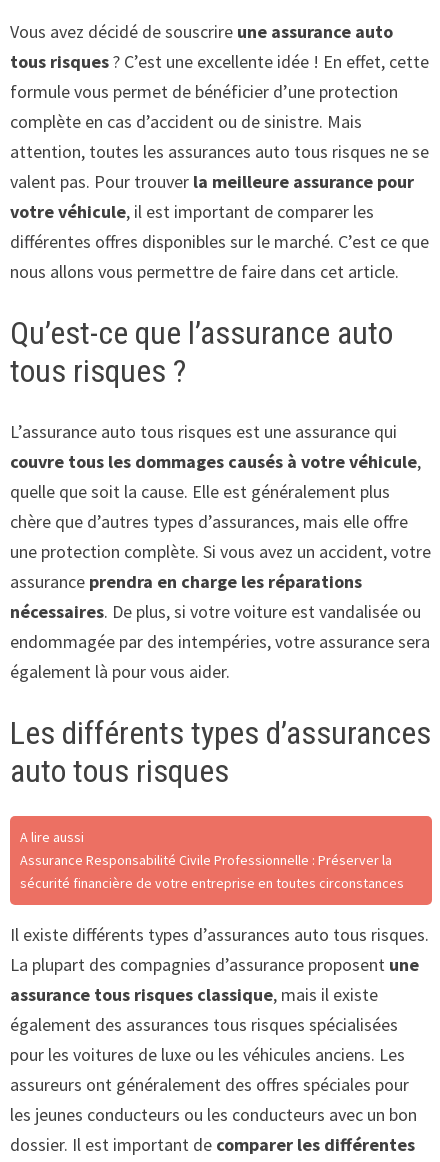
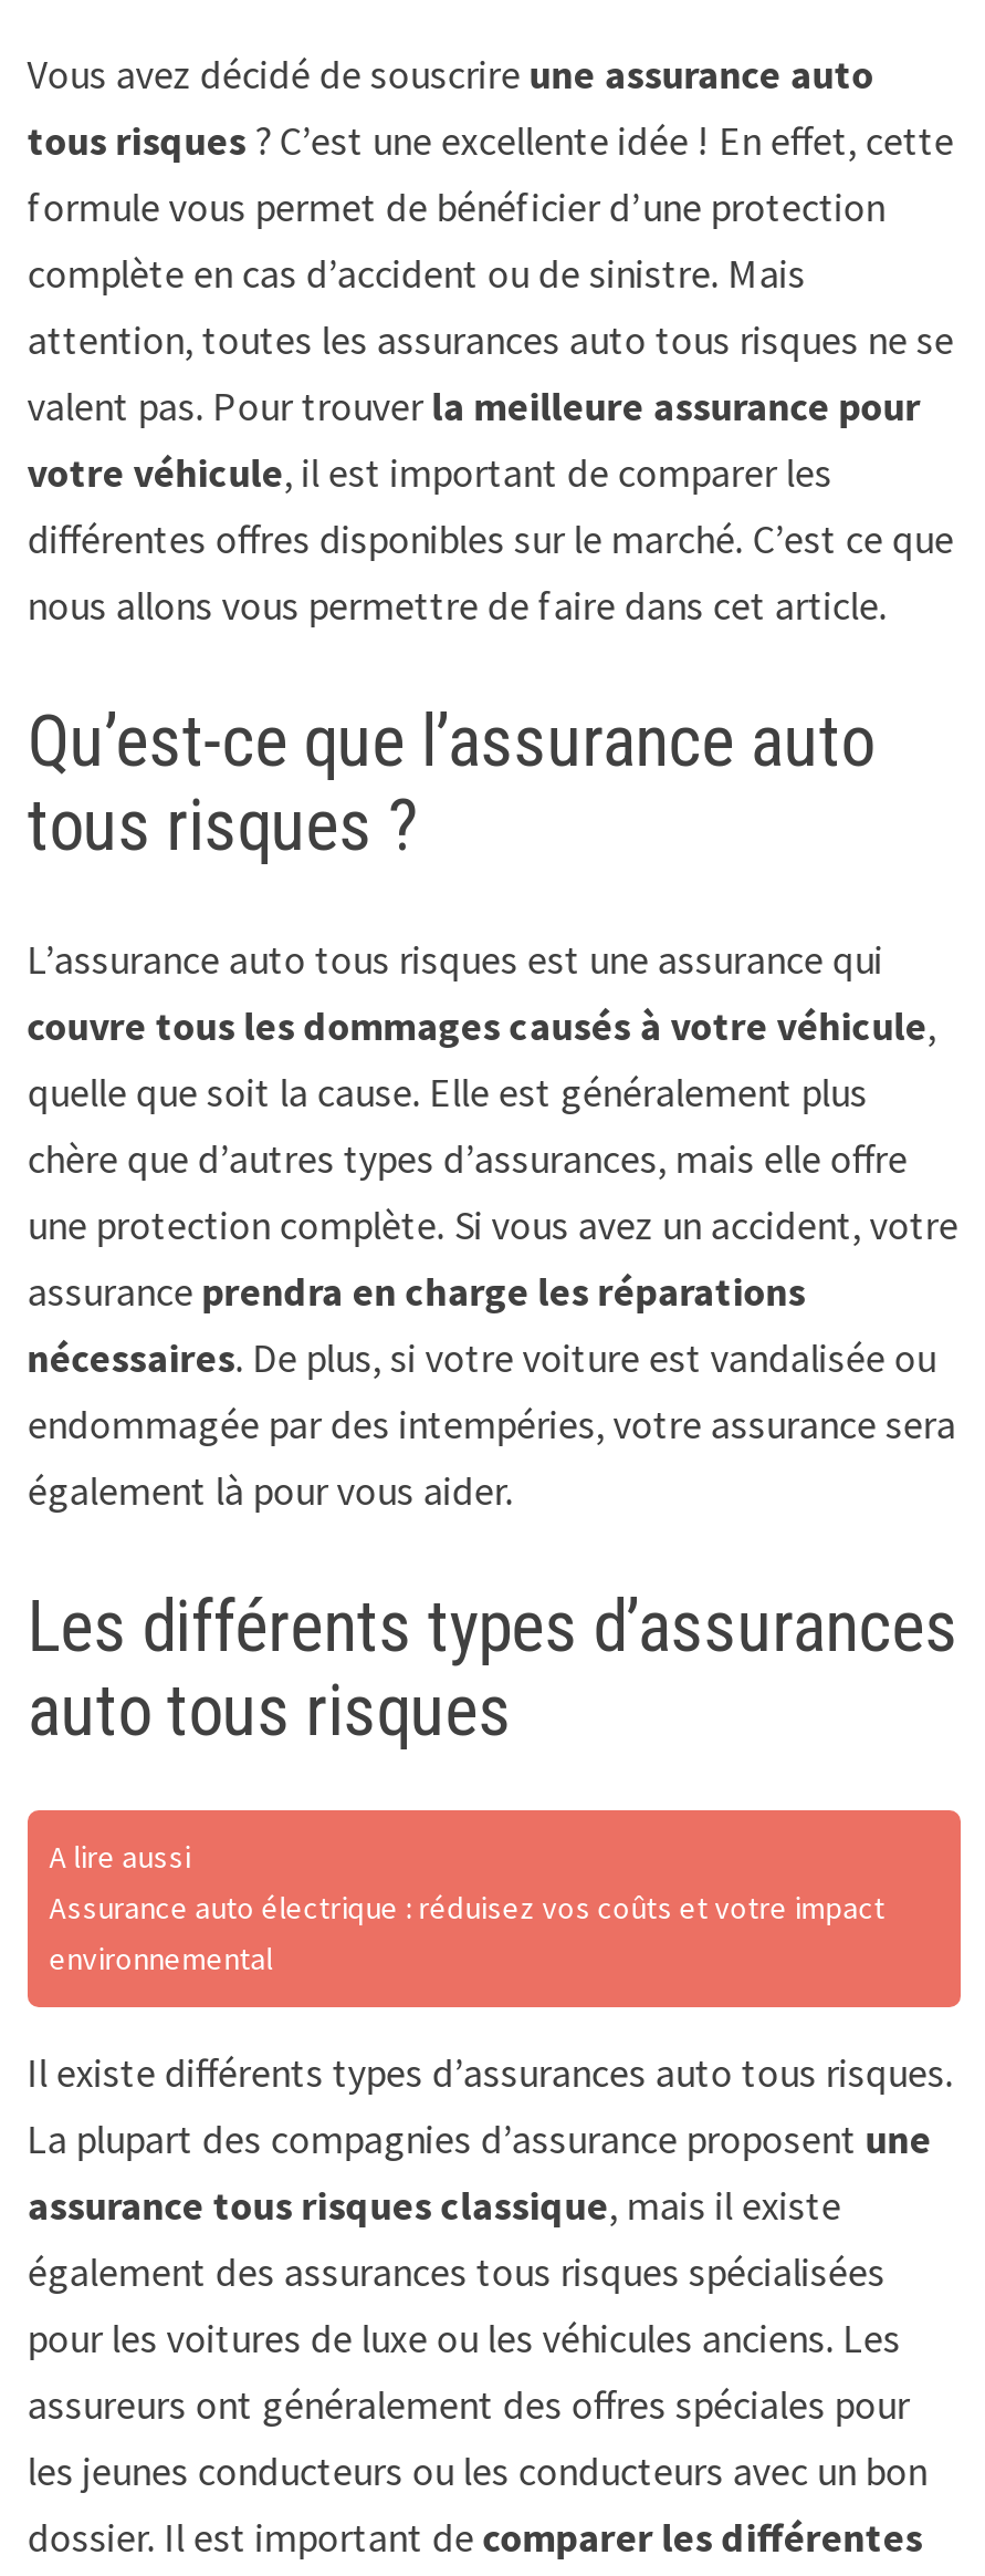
[20,851,404,892] Assurance Responsabilité Civile Professionnelle : Préserver la | sécurité financière de votre entreprise en toutes circonstances -> [49,1888,885,1979] Assurance auto électrique : réduisez vos coûts et votre impact | environnemental

